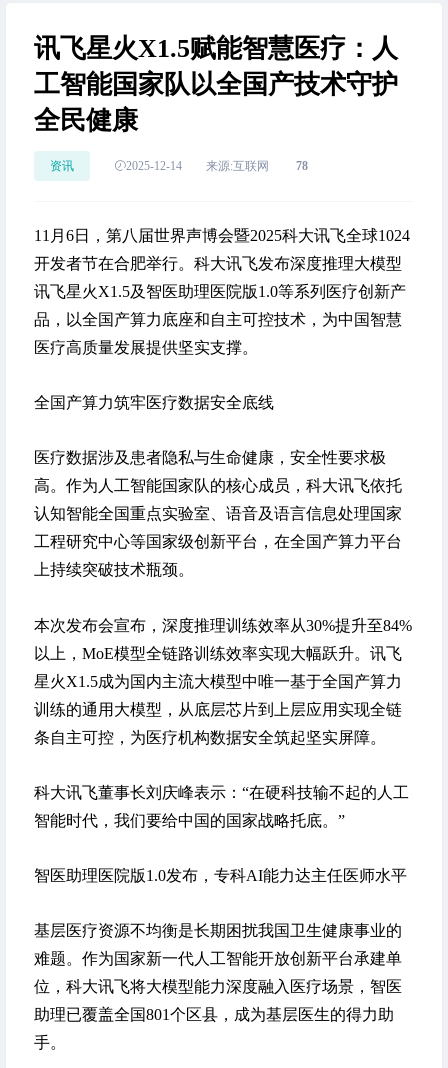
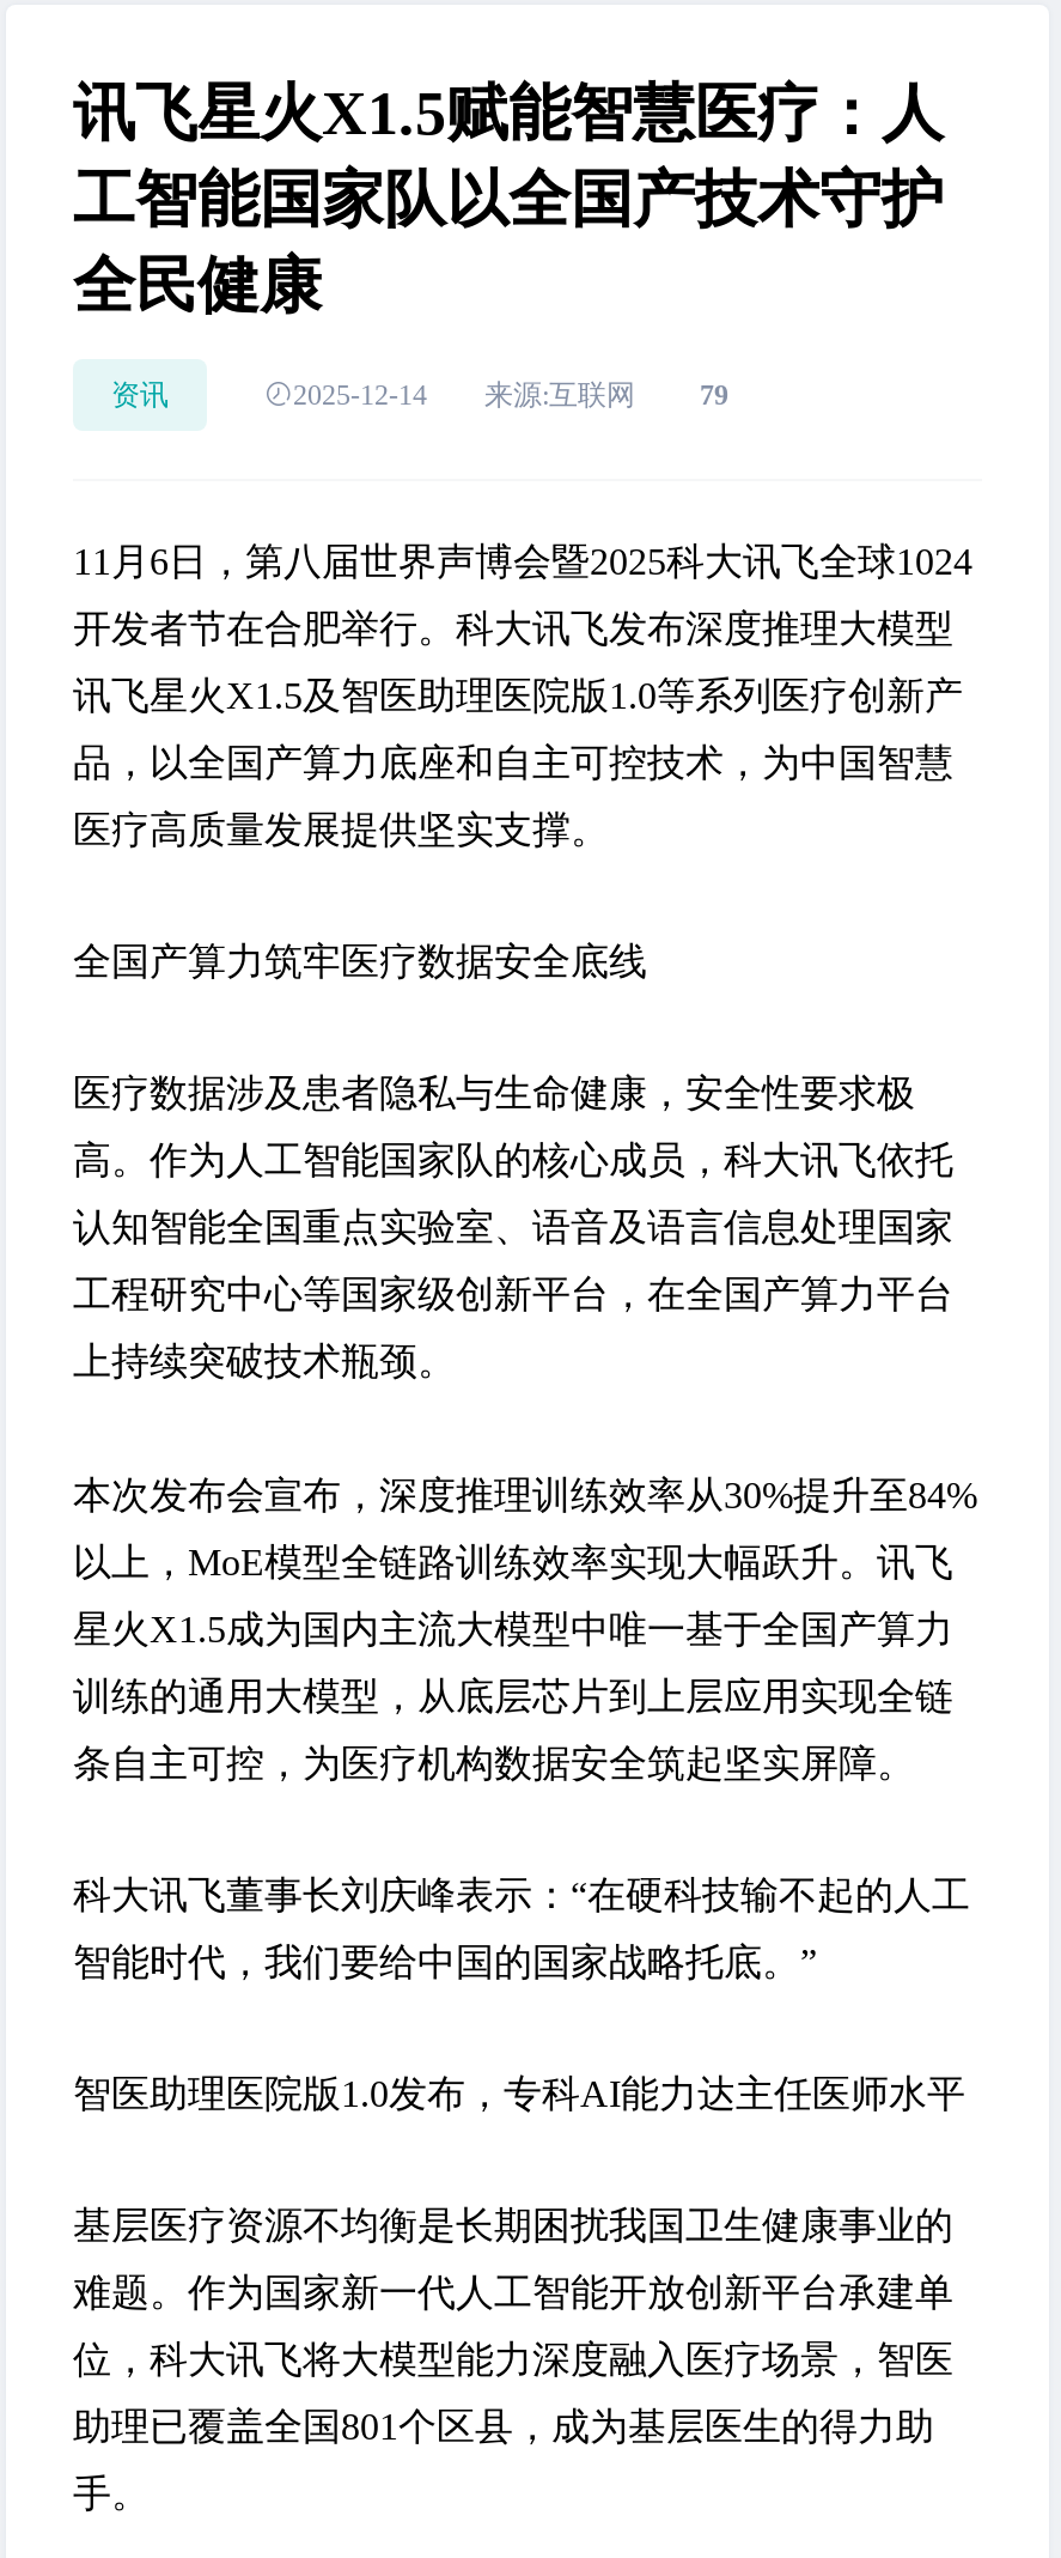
[126,159,308,173] 2025-12-14 来源:互联网 78 -> [293,378,728,412] 2025-12-14 来源:互联网 79

